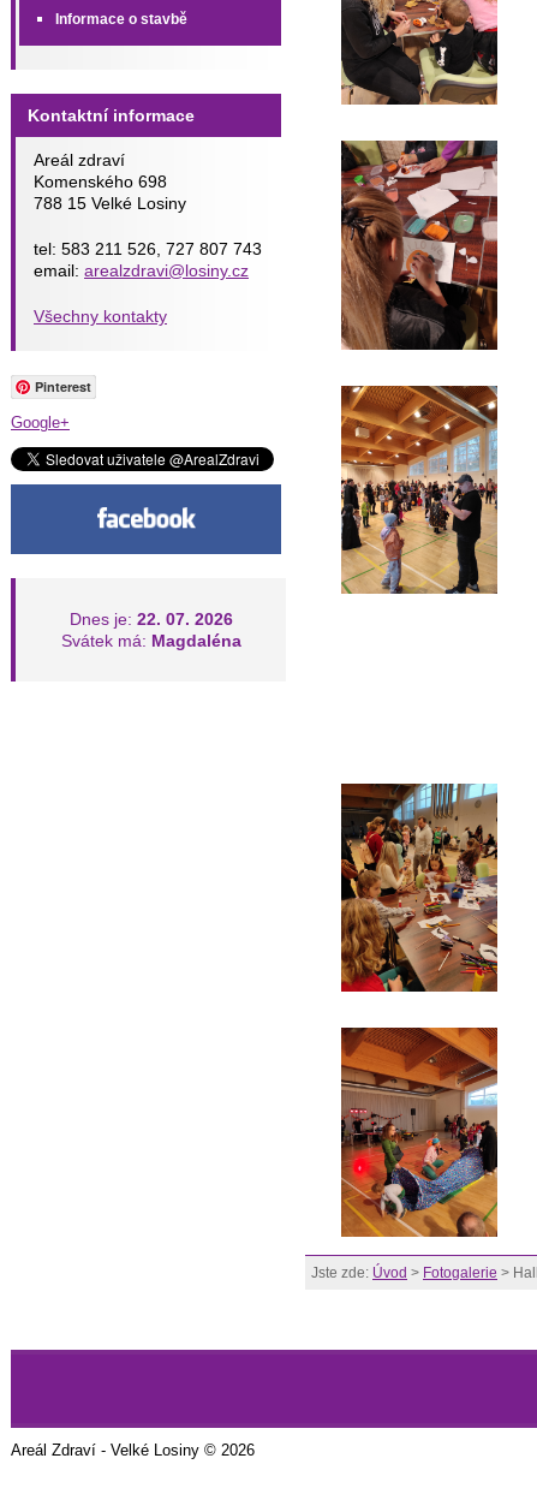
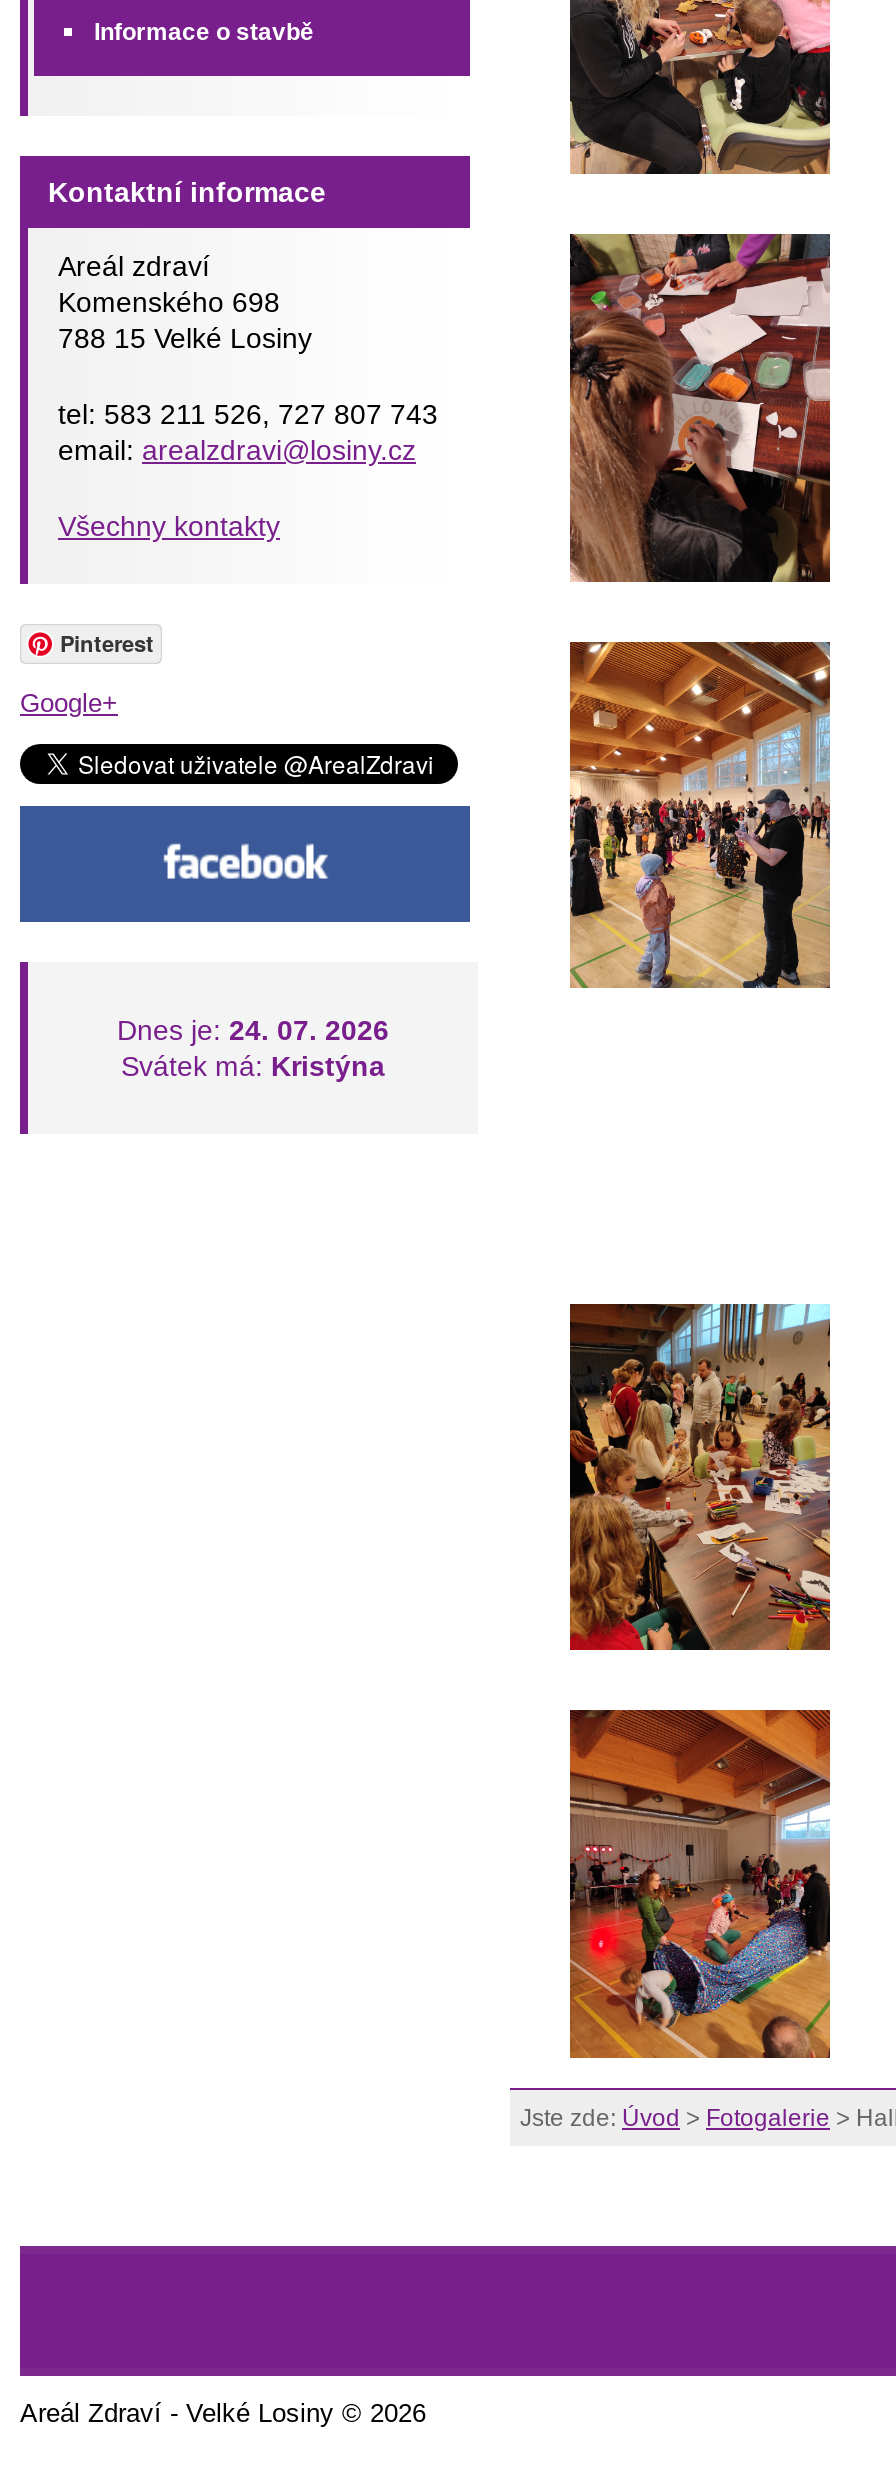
[69,609,232,628] Dnes je: 22. 07. 2026 -> [117,1013,389,1045] Dnes je: 24. 07. 2026
[61,631,241,650] Svátek má: Magdaléna -> [121,1049,385,1081] Svátek má: Kristýna

